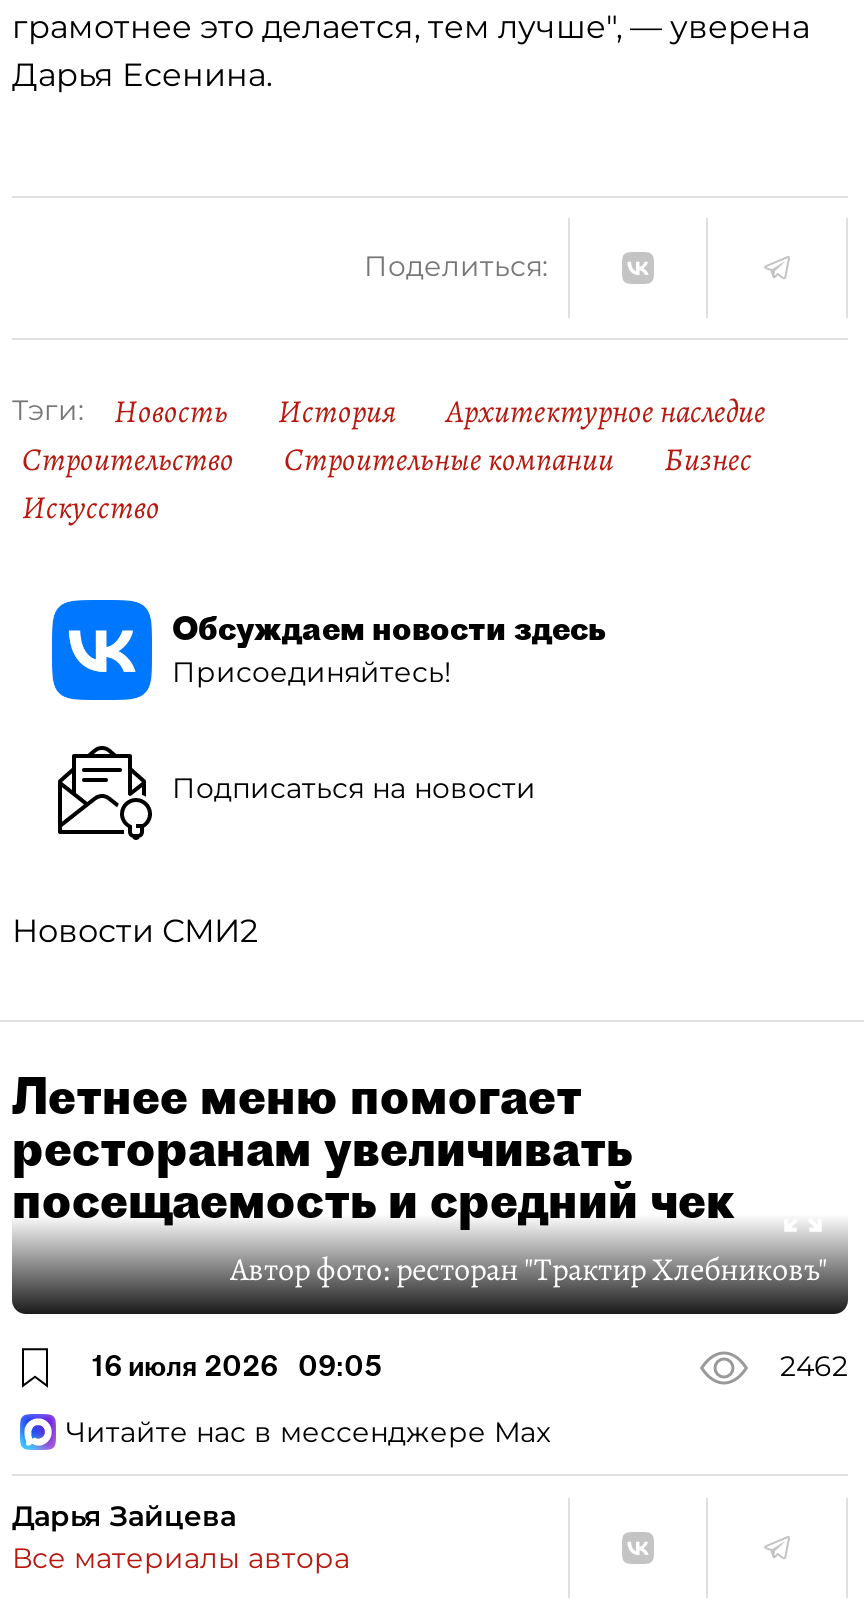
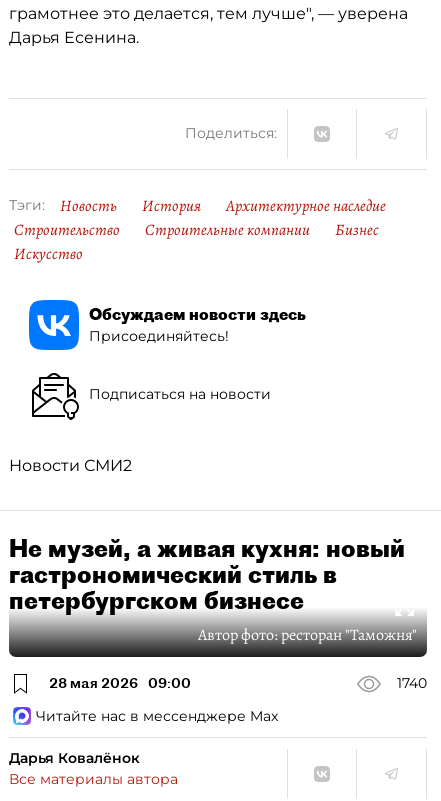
[12,1066,828,1292] Летнее меню помогает | ресторанам увеличивать | посещаемость и средний чек | Автор фото:ресторан "Трактир Хлебниковъ" -> [9,533,417,646] Не музей, а живая кухня: новый | гастрономический стиль в | петербургском бизнесе | Автор фото:ресторан "Таможня"
[92,1349,848,1385] 16 июля 2026 09:05 | 2462 -> [49,674,427,692] 28 мая 2026 09:00 | 1740
[12,1498,236,1534] Дарья Зайцева -> [9,749,140,767] Дарья Ковалёнок

